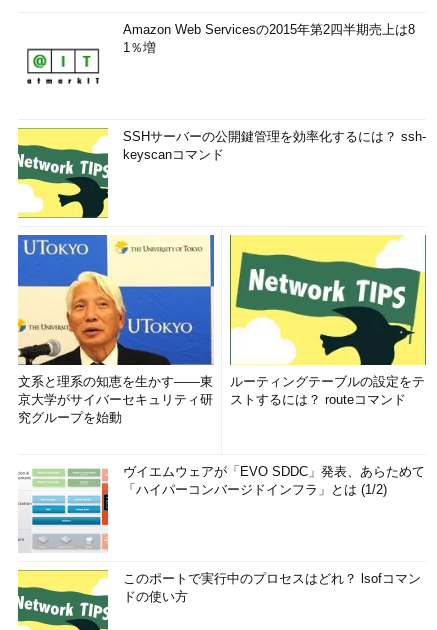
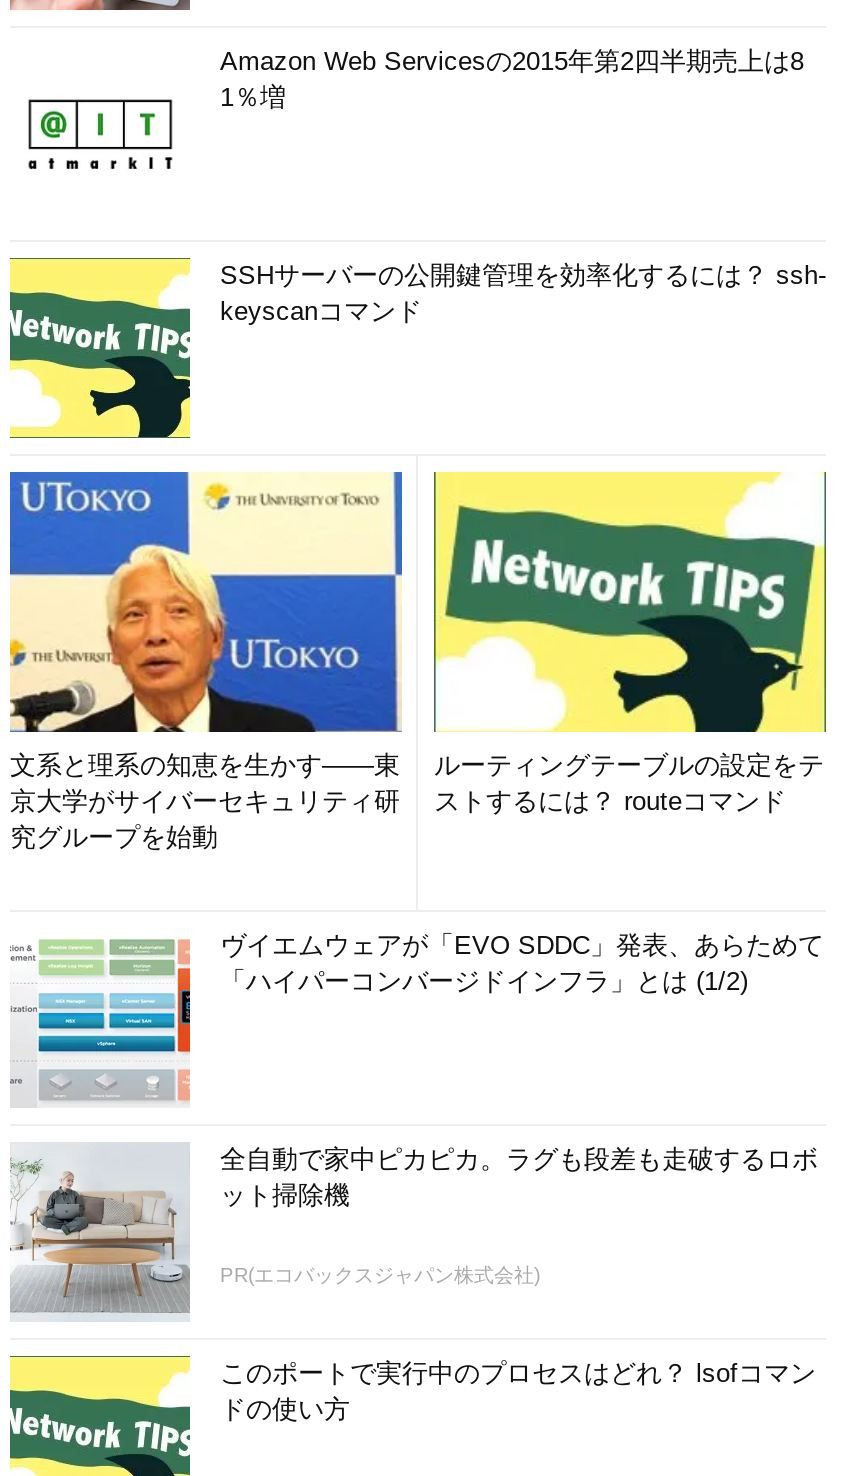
none -> [12,1144,818,1314] [image] | 全自動で家中ピカピカ。ラグも段差も走破するロボ | ット掃除機 | PR(エコバックスジャパン株式会社)

